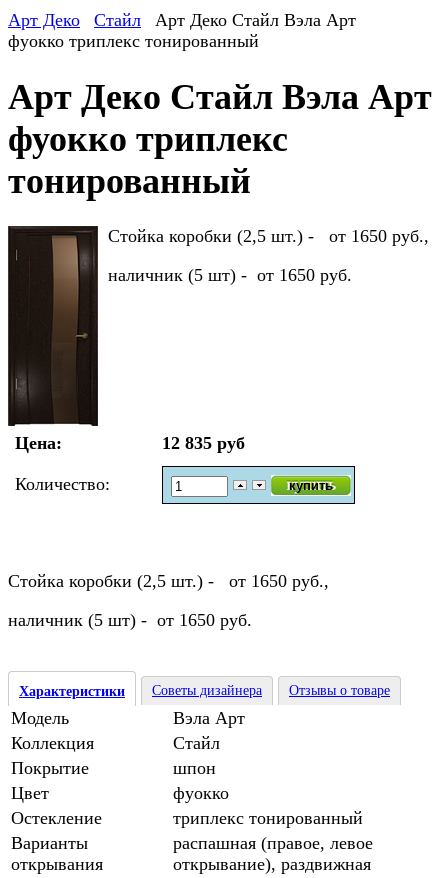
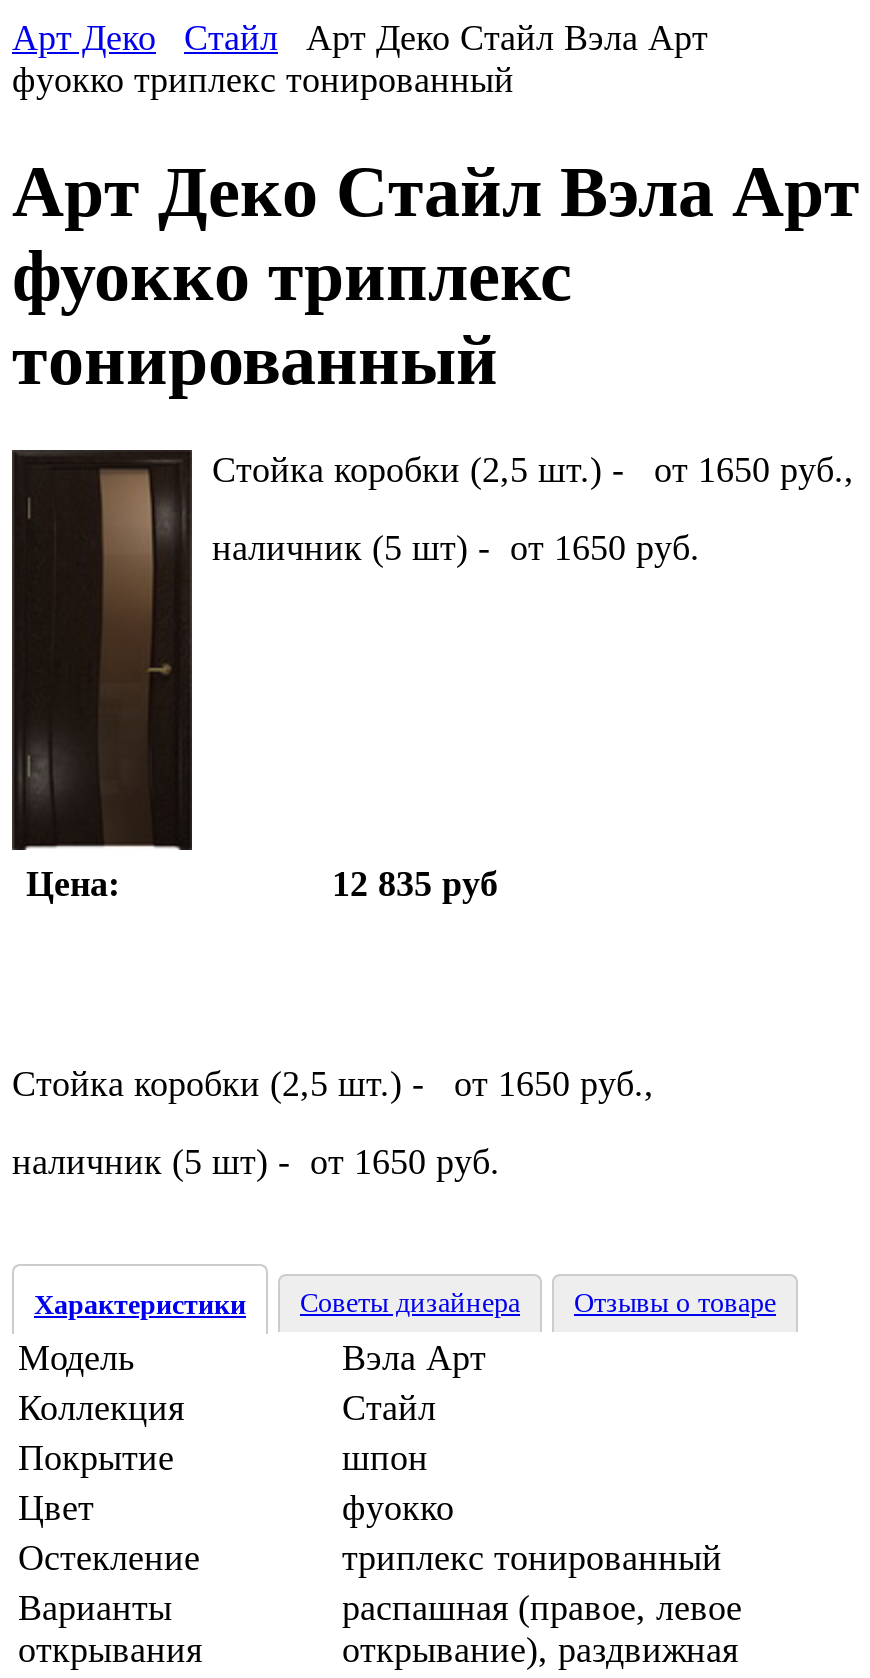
[161,465,356,505] [image] -> none
[15,474,110,494] Количество: -> none

